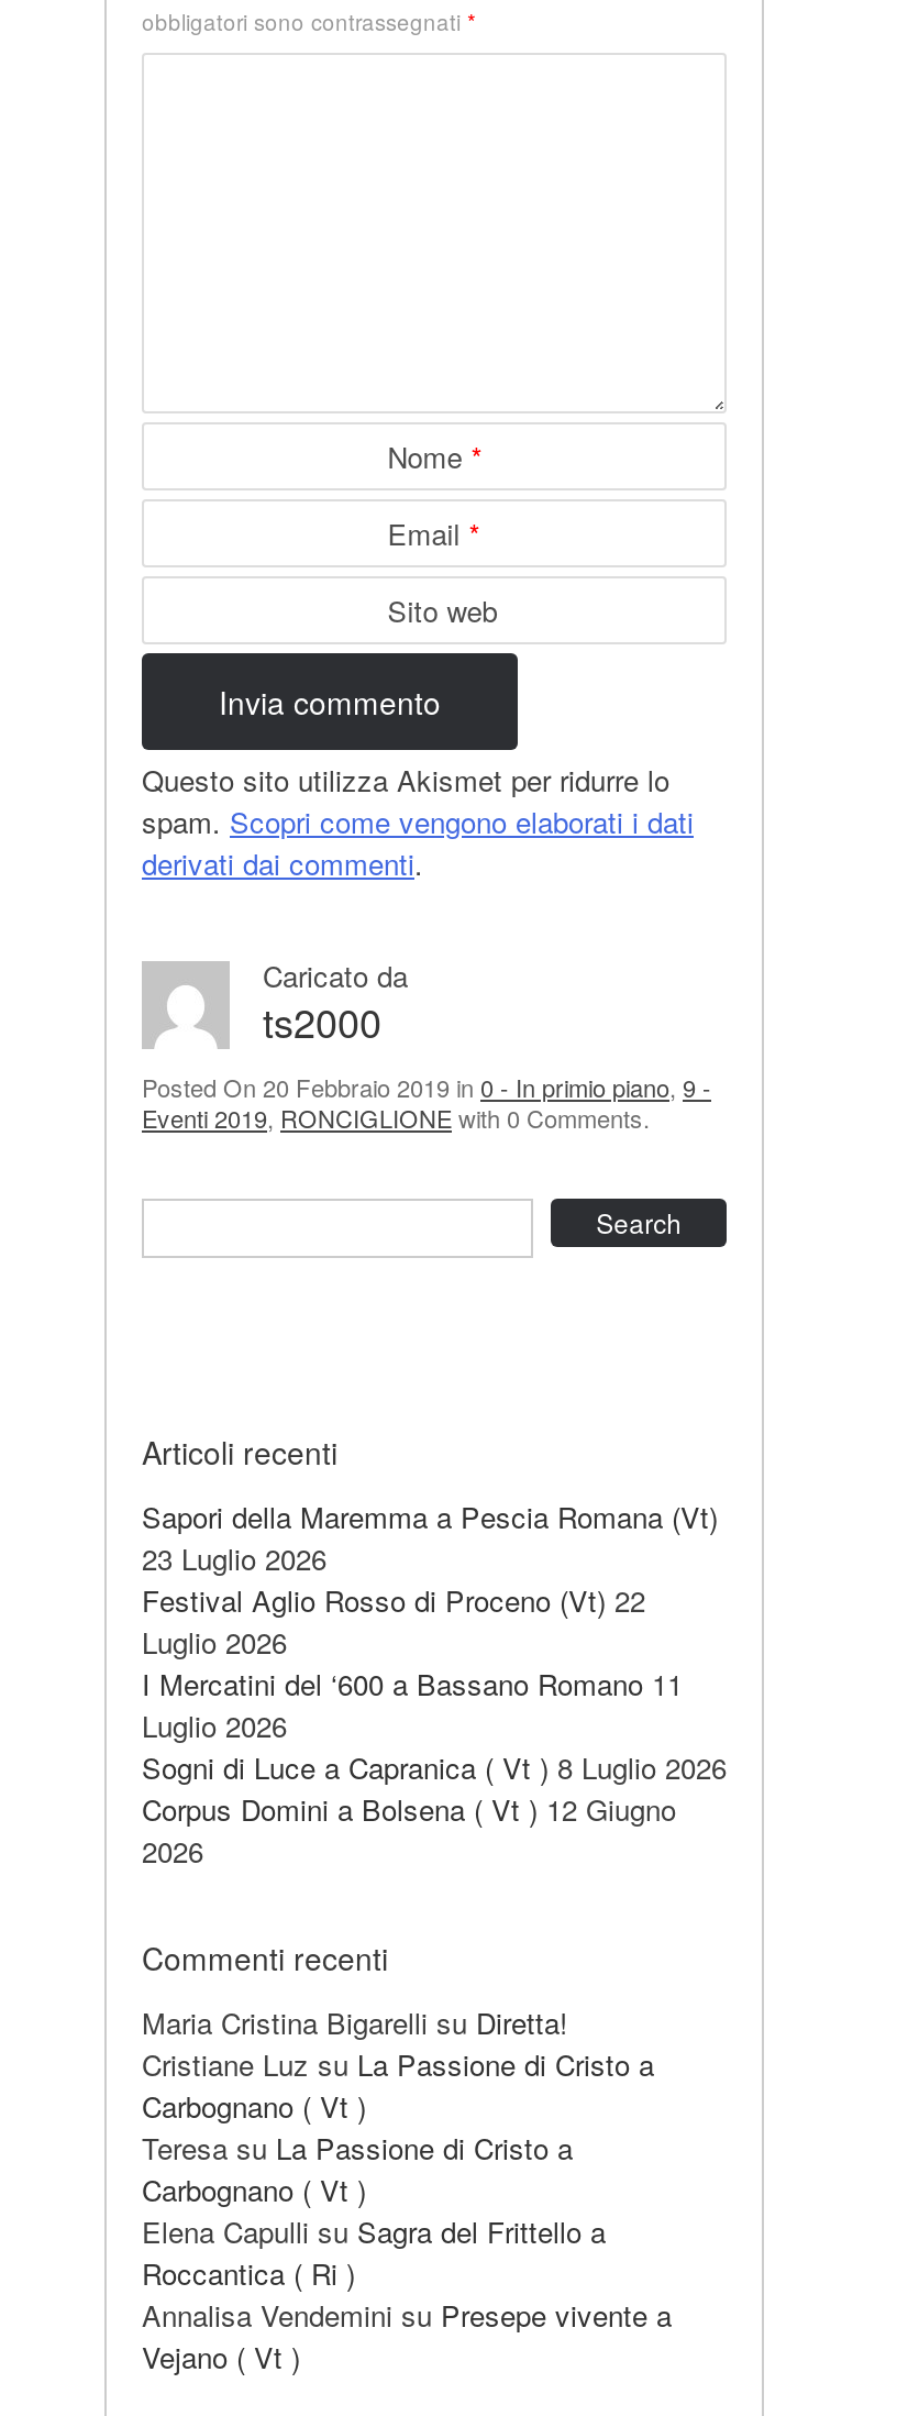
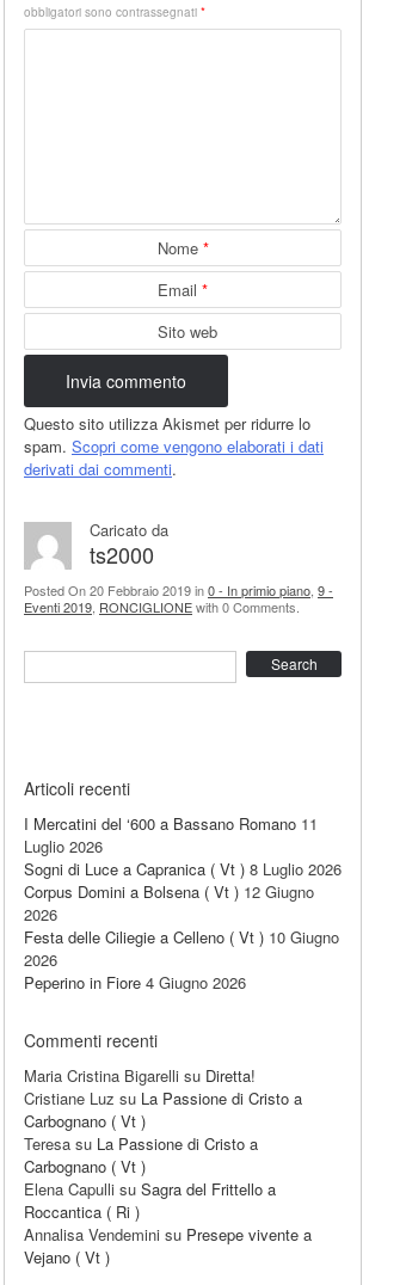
[142,1496,718,1663] Sapori della Maremma a Pescia Romana (Vt) | 23 Luglio 2026 | Festival Aglio Rosso di Proceno (Vt) 22 | Luglio 2026 -> none
moved [142,1663,727,1872] -> [24,812,342,926]: I Mercatini del ‘600 a Bassano Romano 11 | Luglio 2026 | Sogni di Luce a Capranica ( Vt ) 8 Luglio 2026 | Corpus Domini a Bolsena ( Vt ) 12 Giugno | 2026
none -> [24,926,339,994] Festa delle Ciliegie a Celleno ( Vt ) 10 Giugno | 2026 | Peperino in Fiore 4 Giugno 2026

